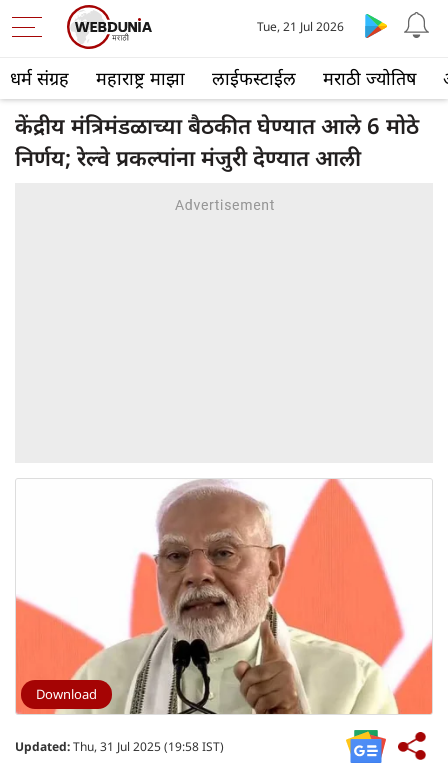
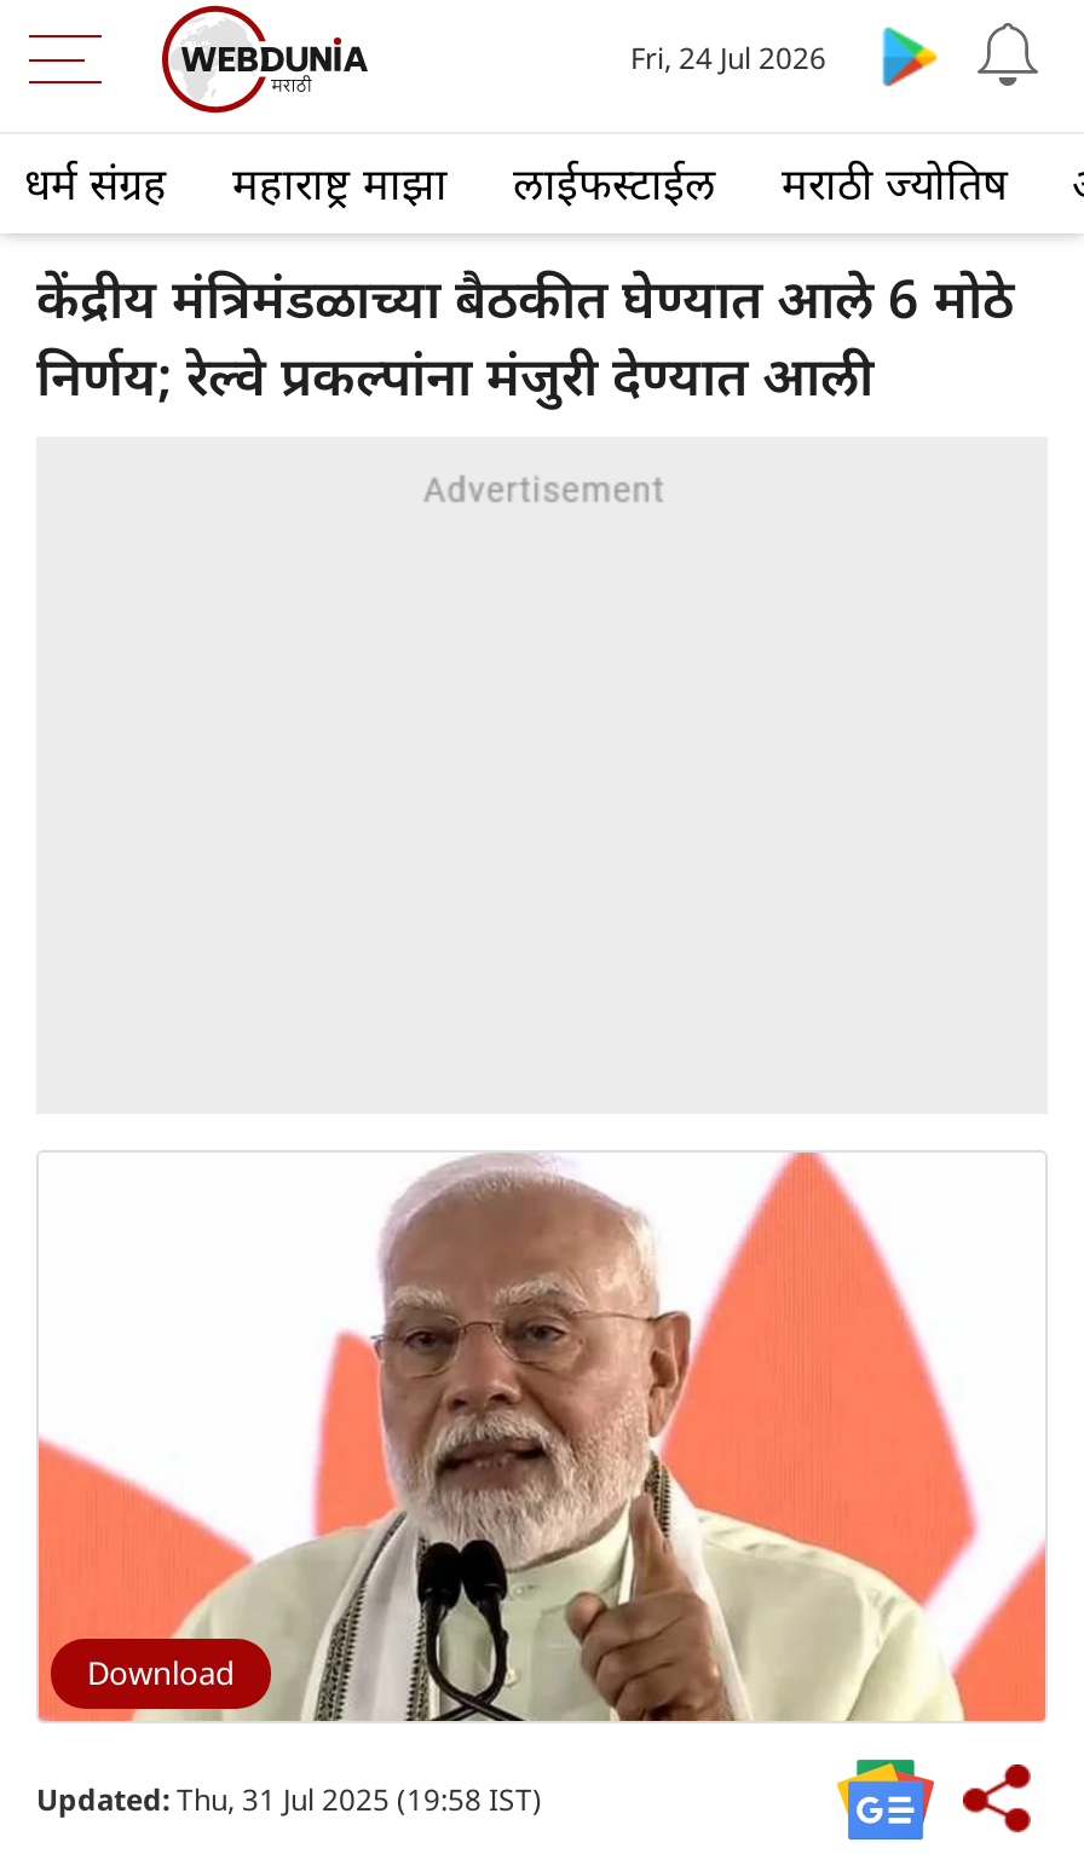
[257,18,344,35] Tue, 21 Jul 2026 -> [630,37,826,79] Fri, 24 Jul 2026

